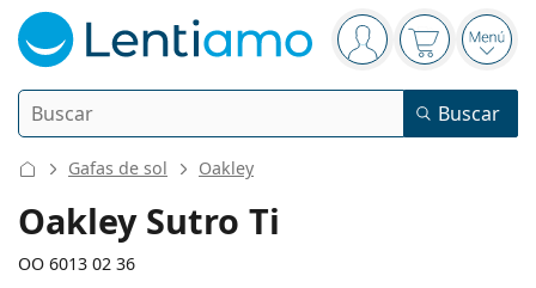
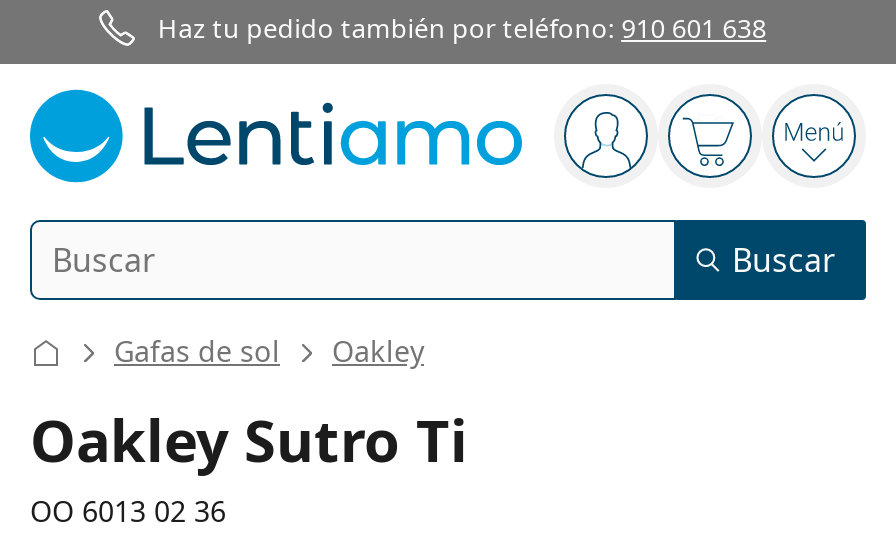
none -> [158,10,766,46] Haz tu pedido también por teléfono: 910 601 638

